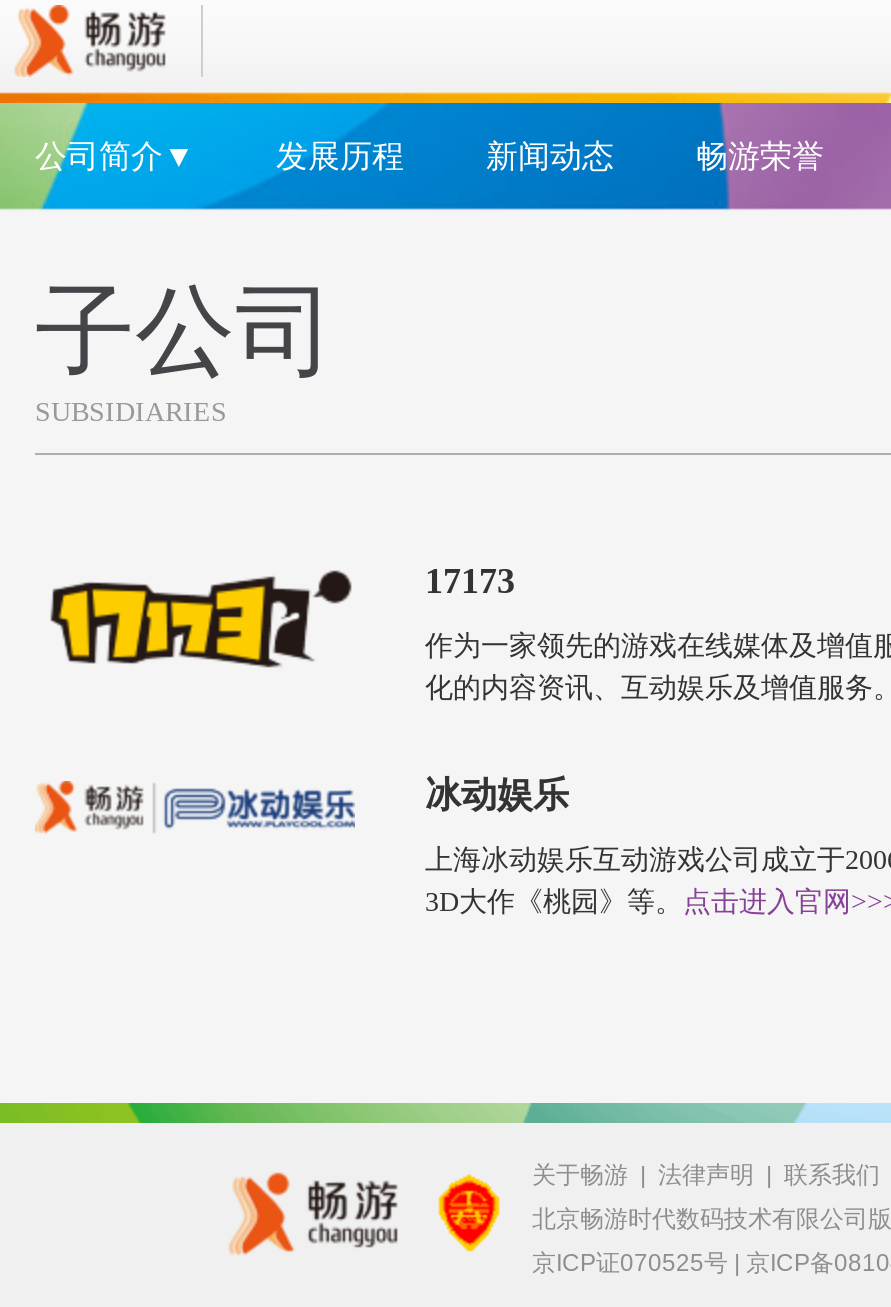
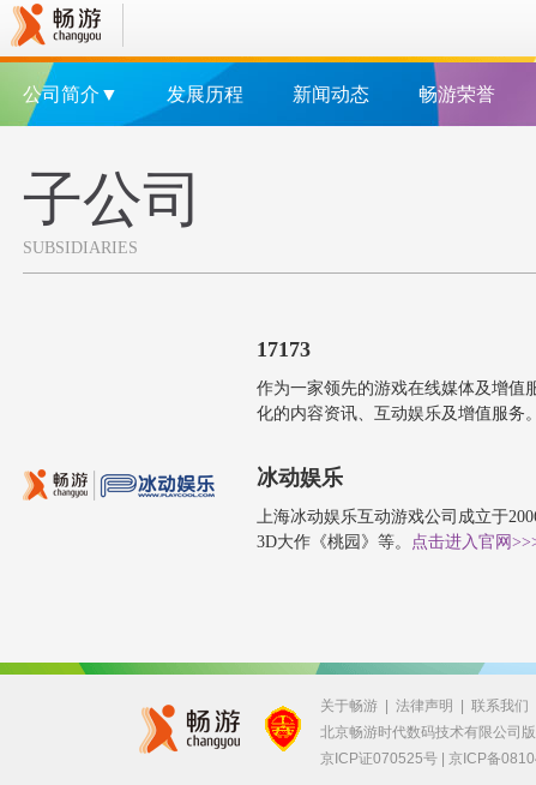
[49,569,353,669] [image] -> none

